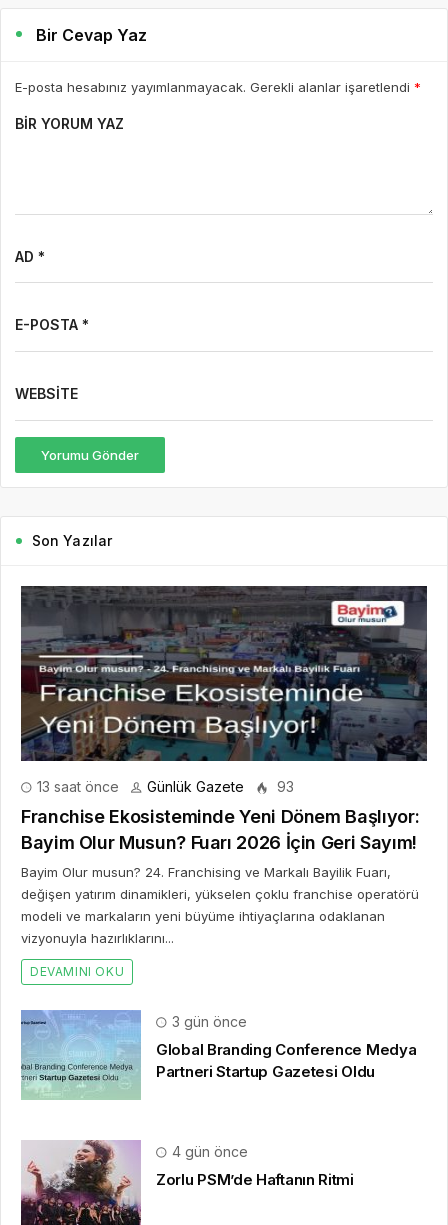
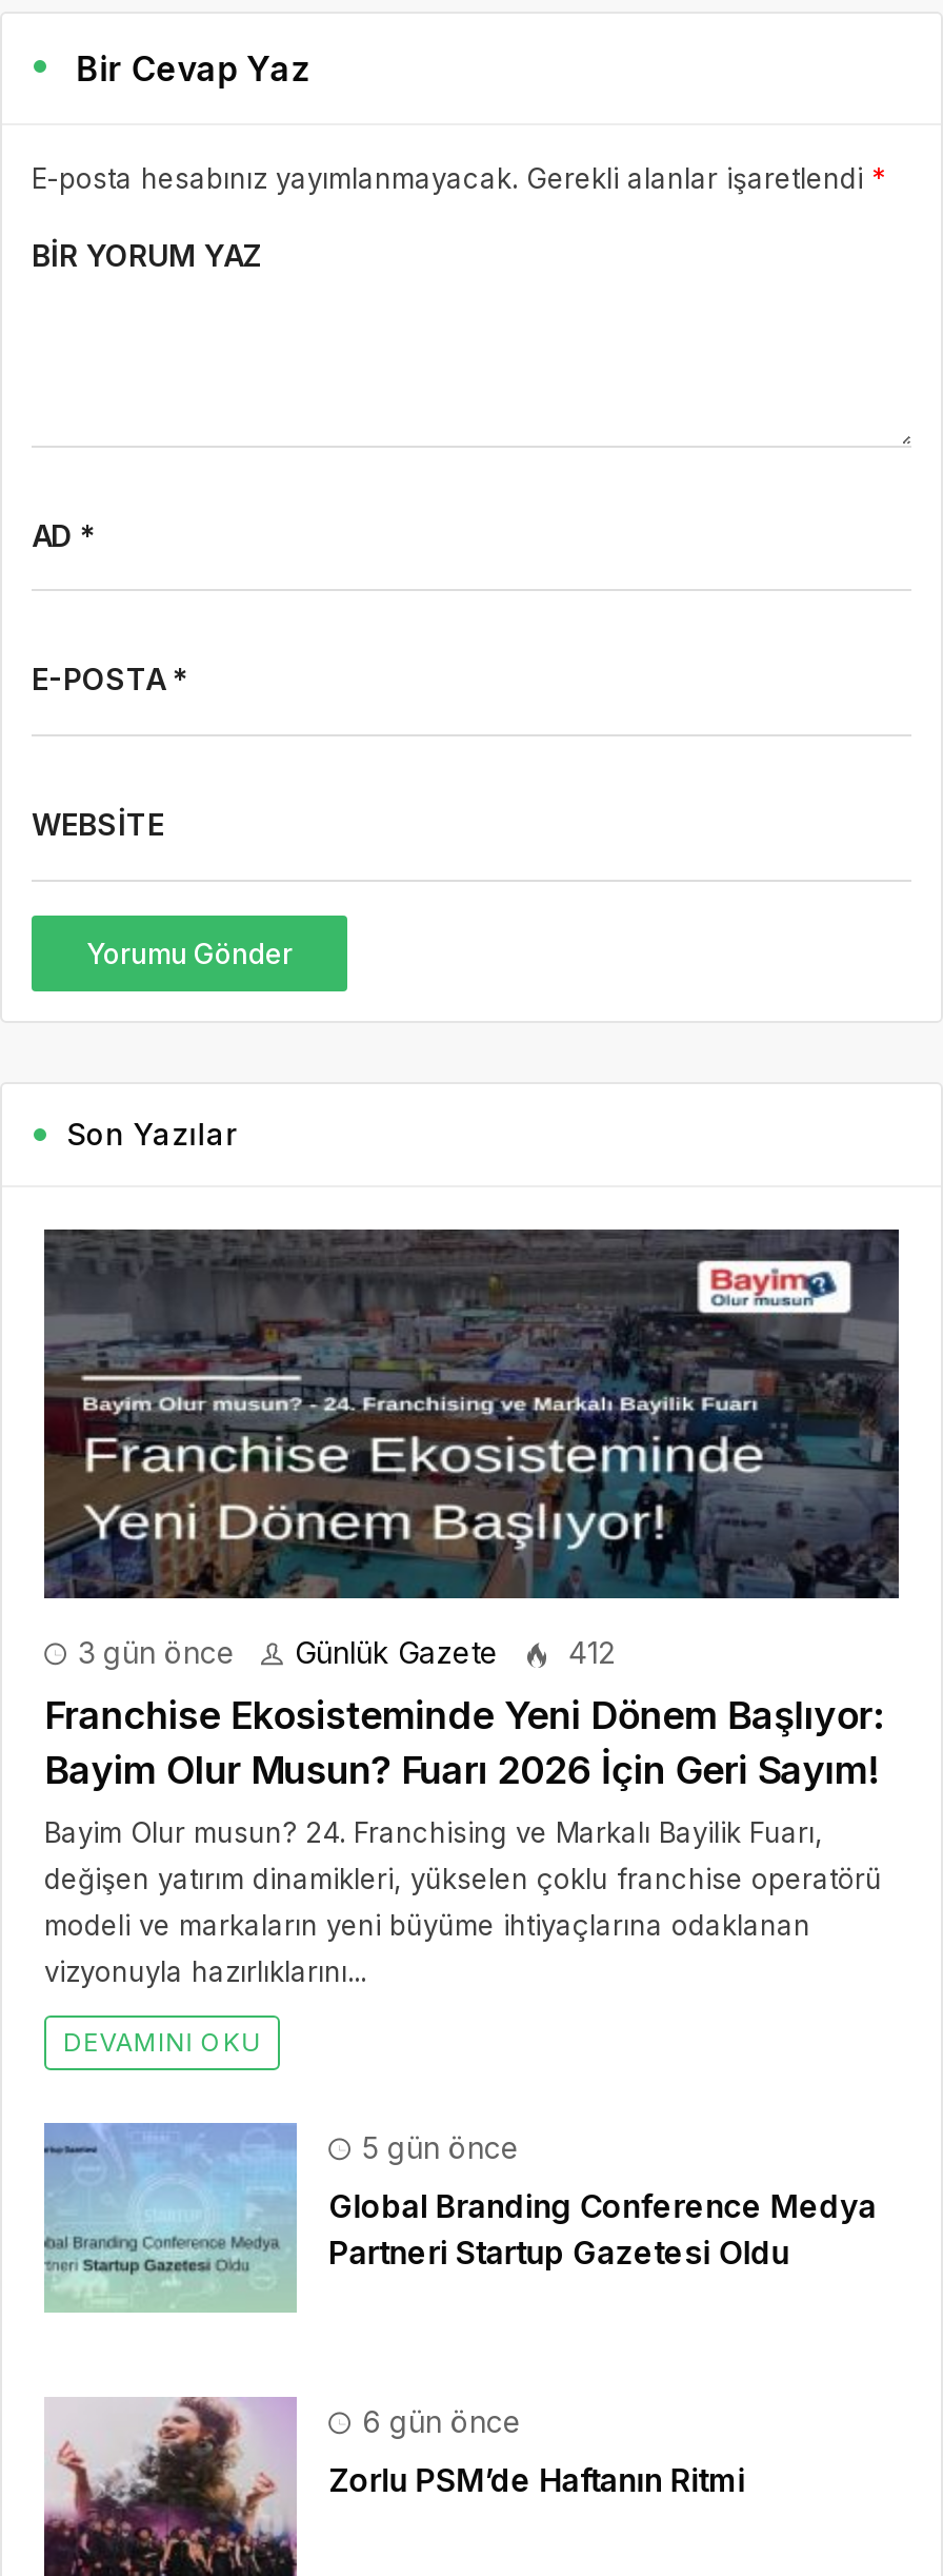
[33,778,119,795] 13 saat önce -> [69,1633,236,1669] 3 gün önce
[273,778,294,795] 93 -> [560,1633,615,1669] 412
[168,1013,247,1030] 3 gün önce -> [354,2129,520,2164] 5 gün önce
[168,1143,248,1160] 4 gün önce -> [354,2403,522,2438] 6 gün önce

